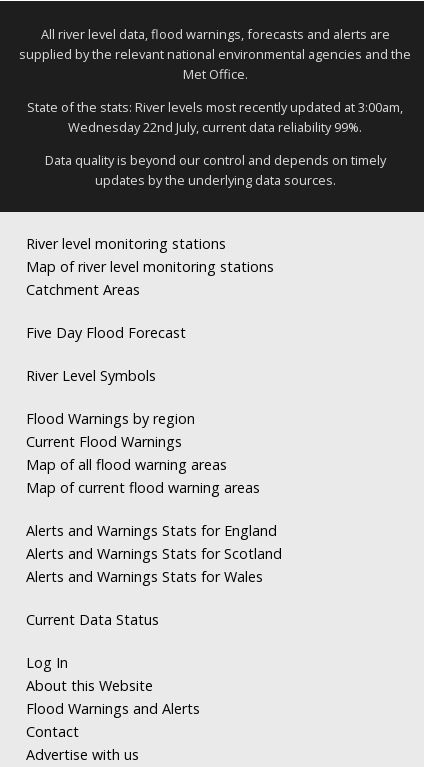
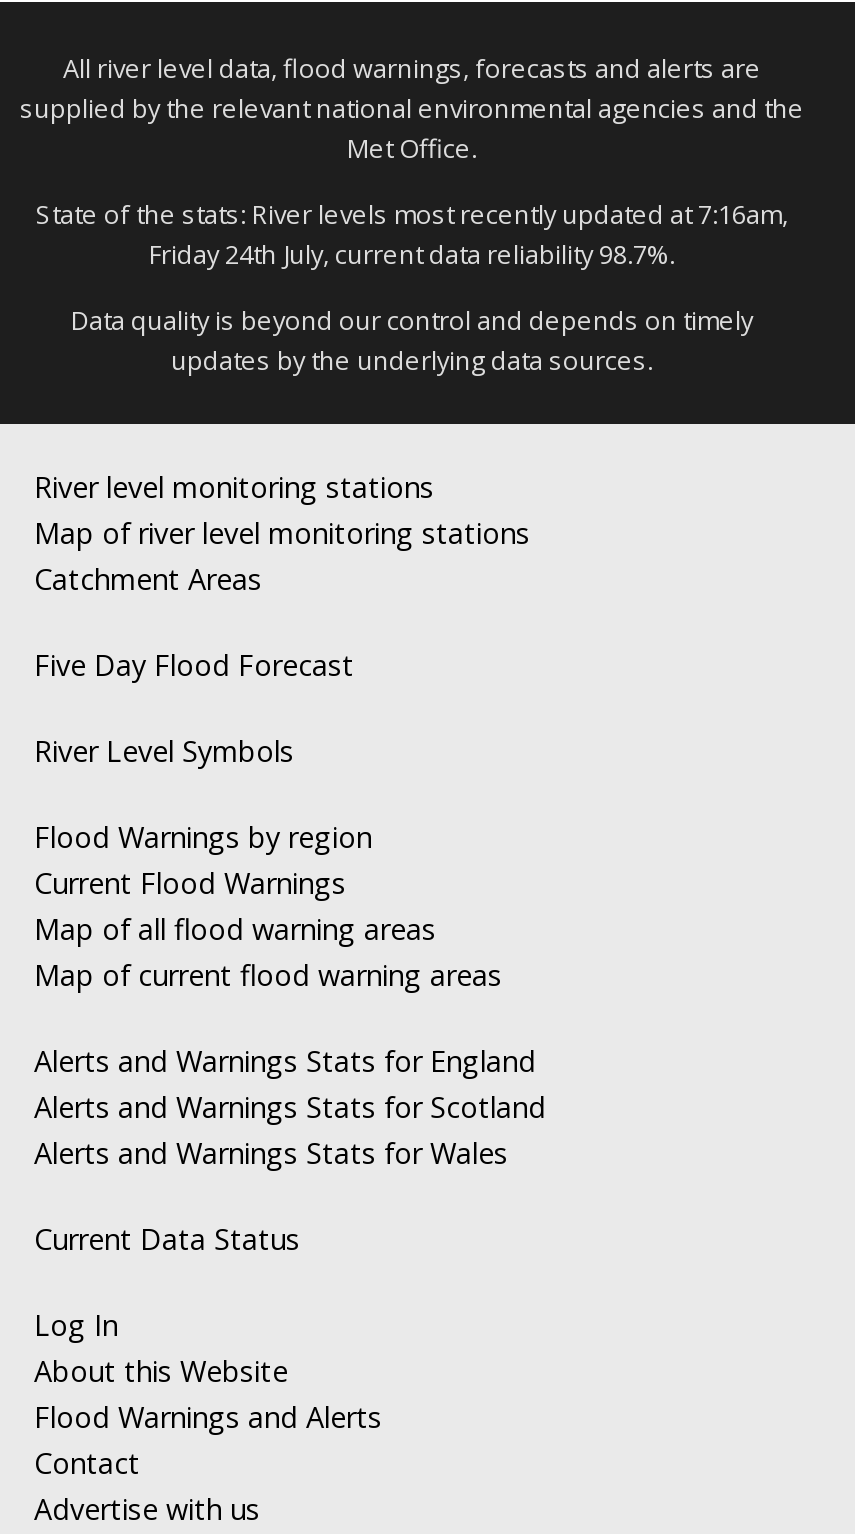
[27,98,403,116] State of the stats: River levels most recently updated at 3:00am, -> [36,195,788,231] State of the stats: River levels most recently updated at 7:16am,
[68,118,362,136] Wednesday 22nd July, current data reliability 99%. -> [149,235,675,271] Friday 24th July, current data reliability 98.7%.

